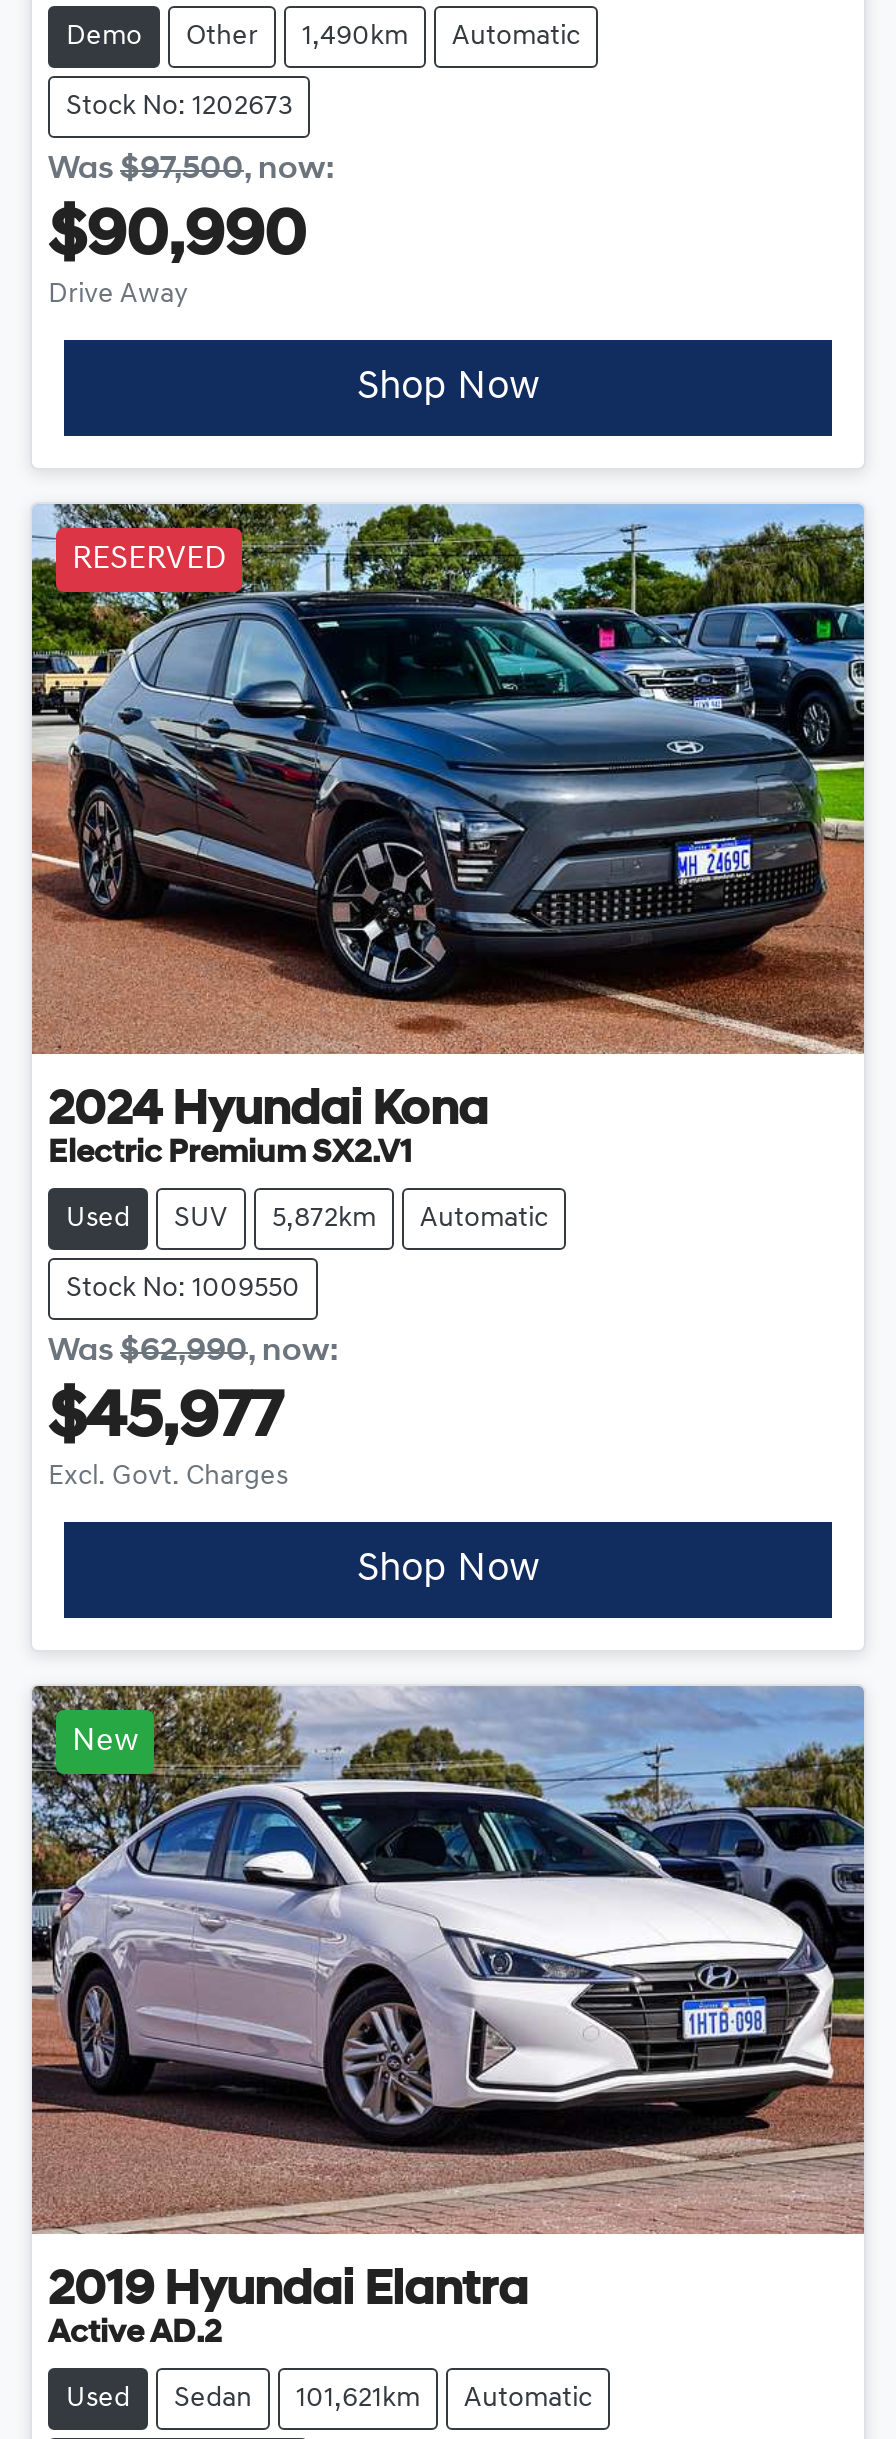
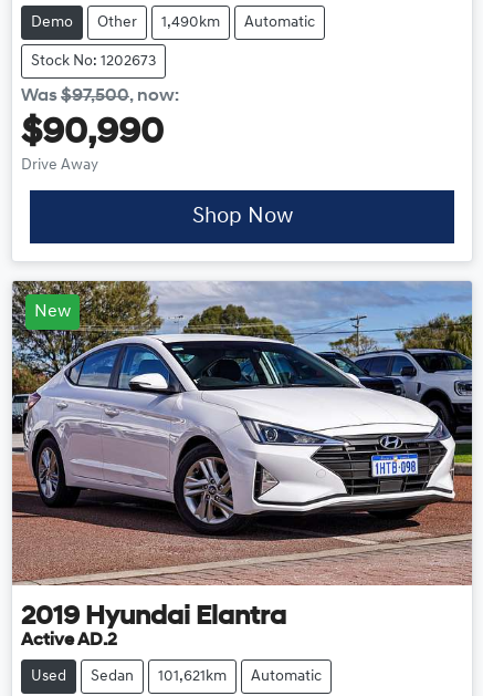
[30,502,866,1054] [image] | RESERVED -> none
[48,1088,548,1590] 2024 Hyundai Kona | Electric Premium SX2.V1 | Used | SUV | 5,872km | Automatic | Stock No: 1009550 | Was $62,990, now: | $45,977 | Excl. Govt. Charges | Shop Now -> none

